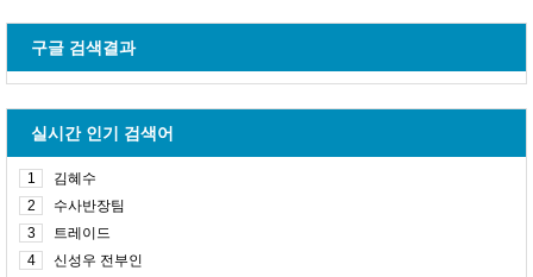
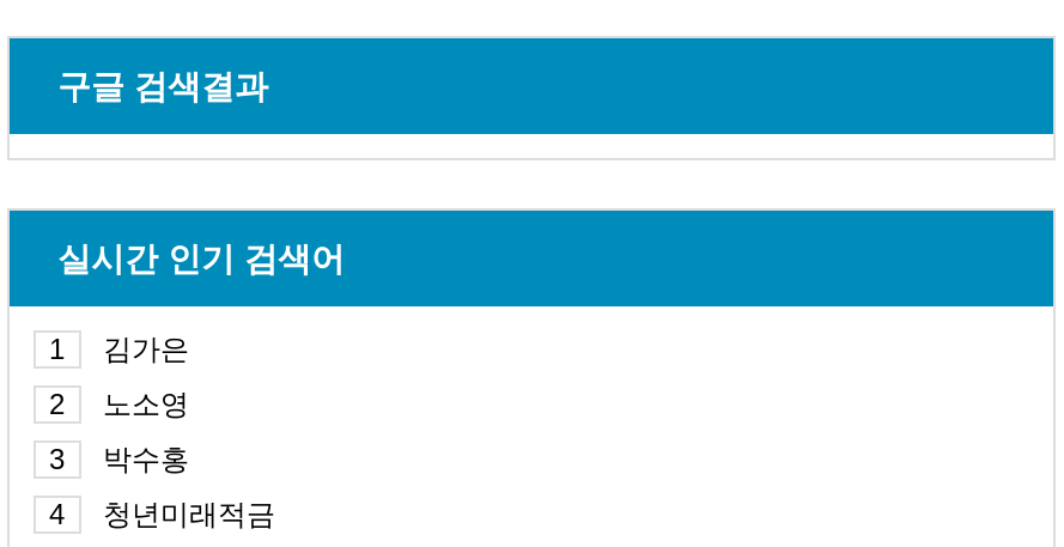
[54,170,96,187] 김혜수 -> [103,333,189,366] 김가은
[54,197,125,214] 수사반장팀 -> [103,388,189,421] 노소영
[54,225,111,241] 트레이드 -> [103,443,189,476] 박수홍
[54,252,143,269] 신성우 전부인 -> [103,498,275,531] 청년미래적금

